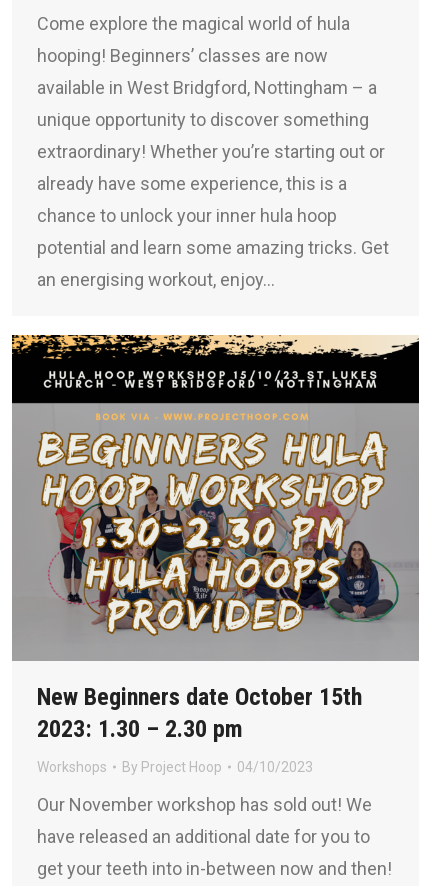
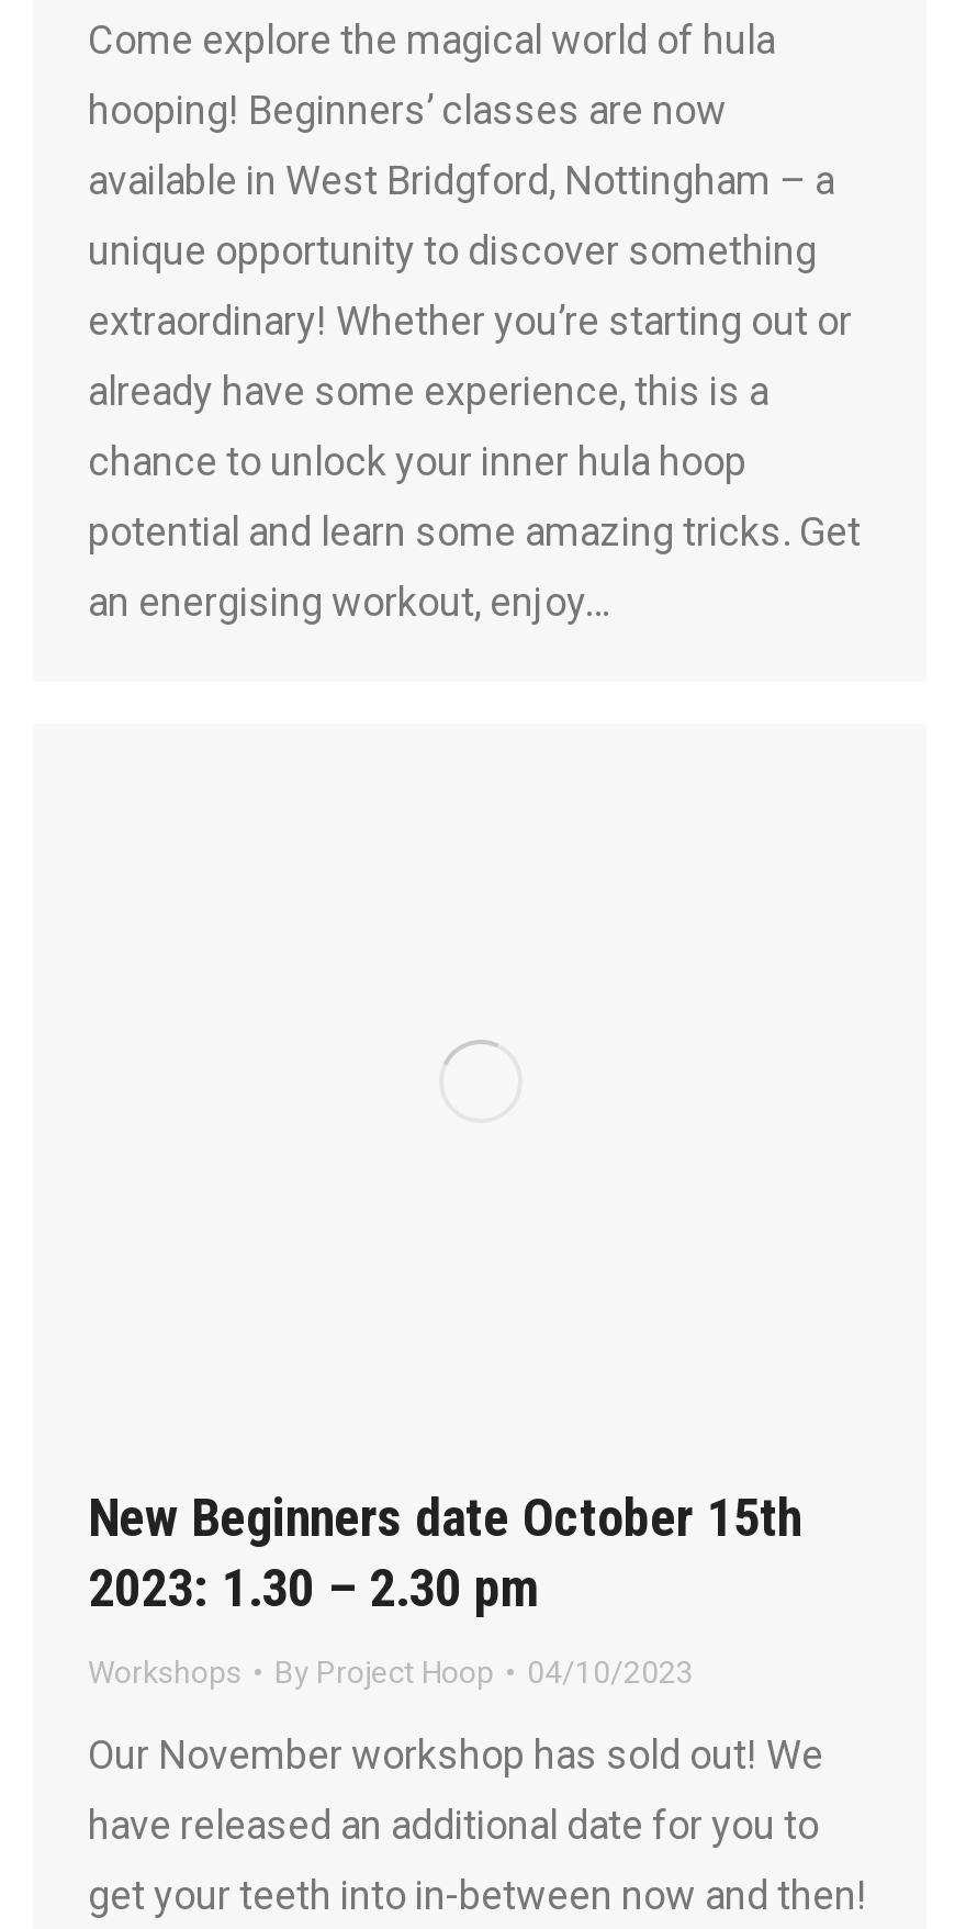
[11,334,420,661] [image] -> none

